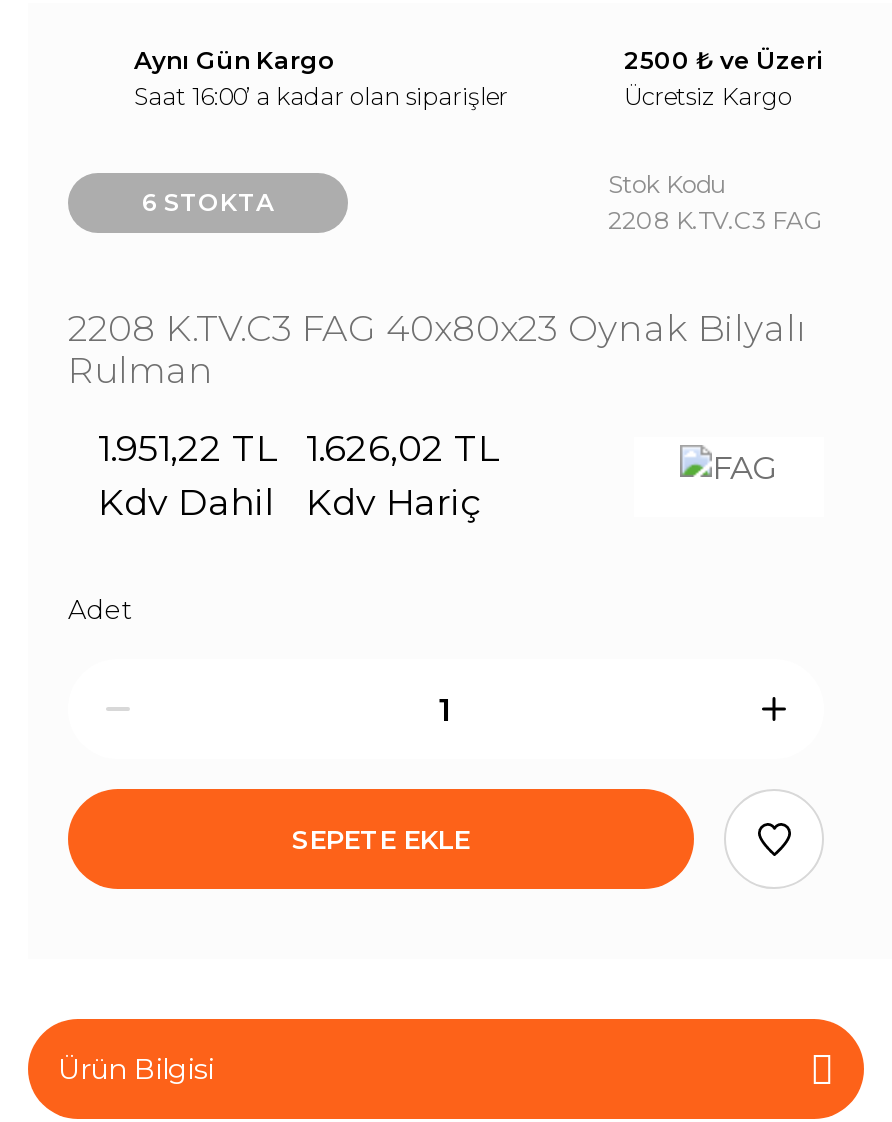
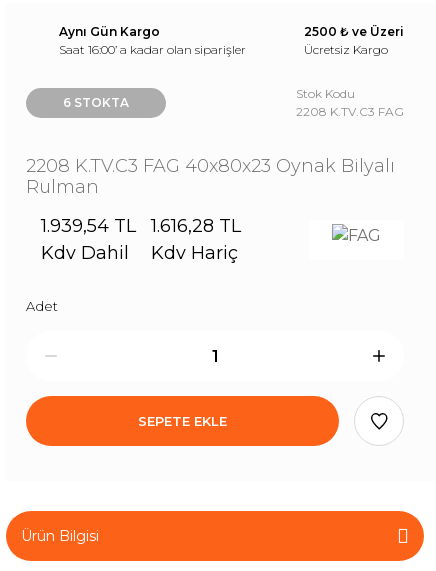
[98,427,276,471] 1.951,22 TL -> [41,215,136,237] 1.939,54 TL
[306,427,498,471] 1.626,02 TL -> [151,215,241,237] 1.616,28 TL

